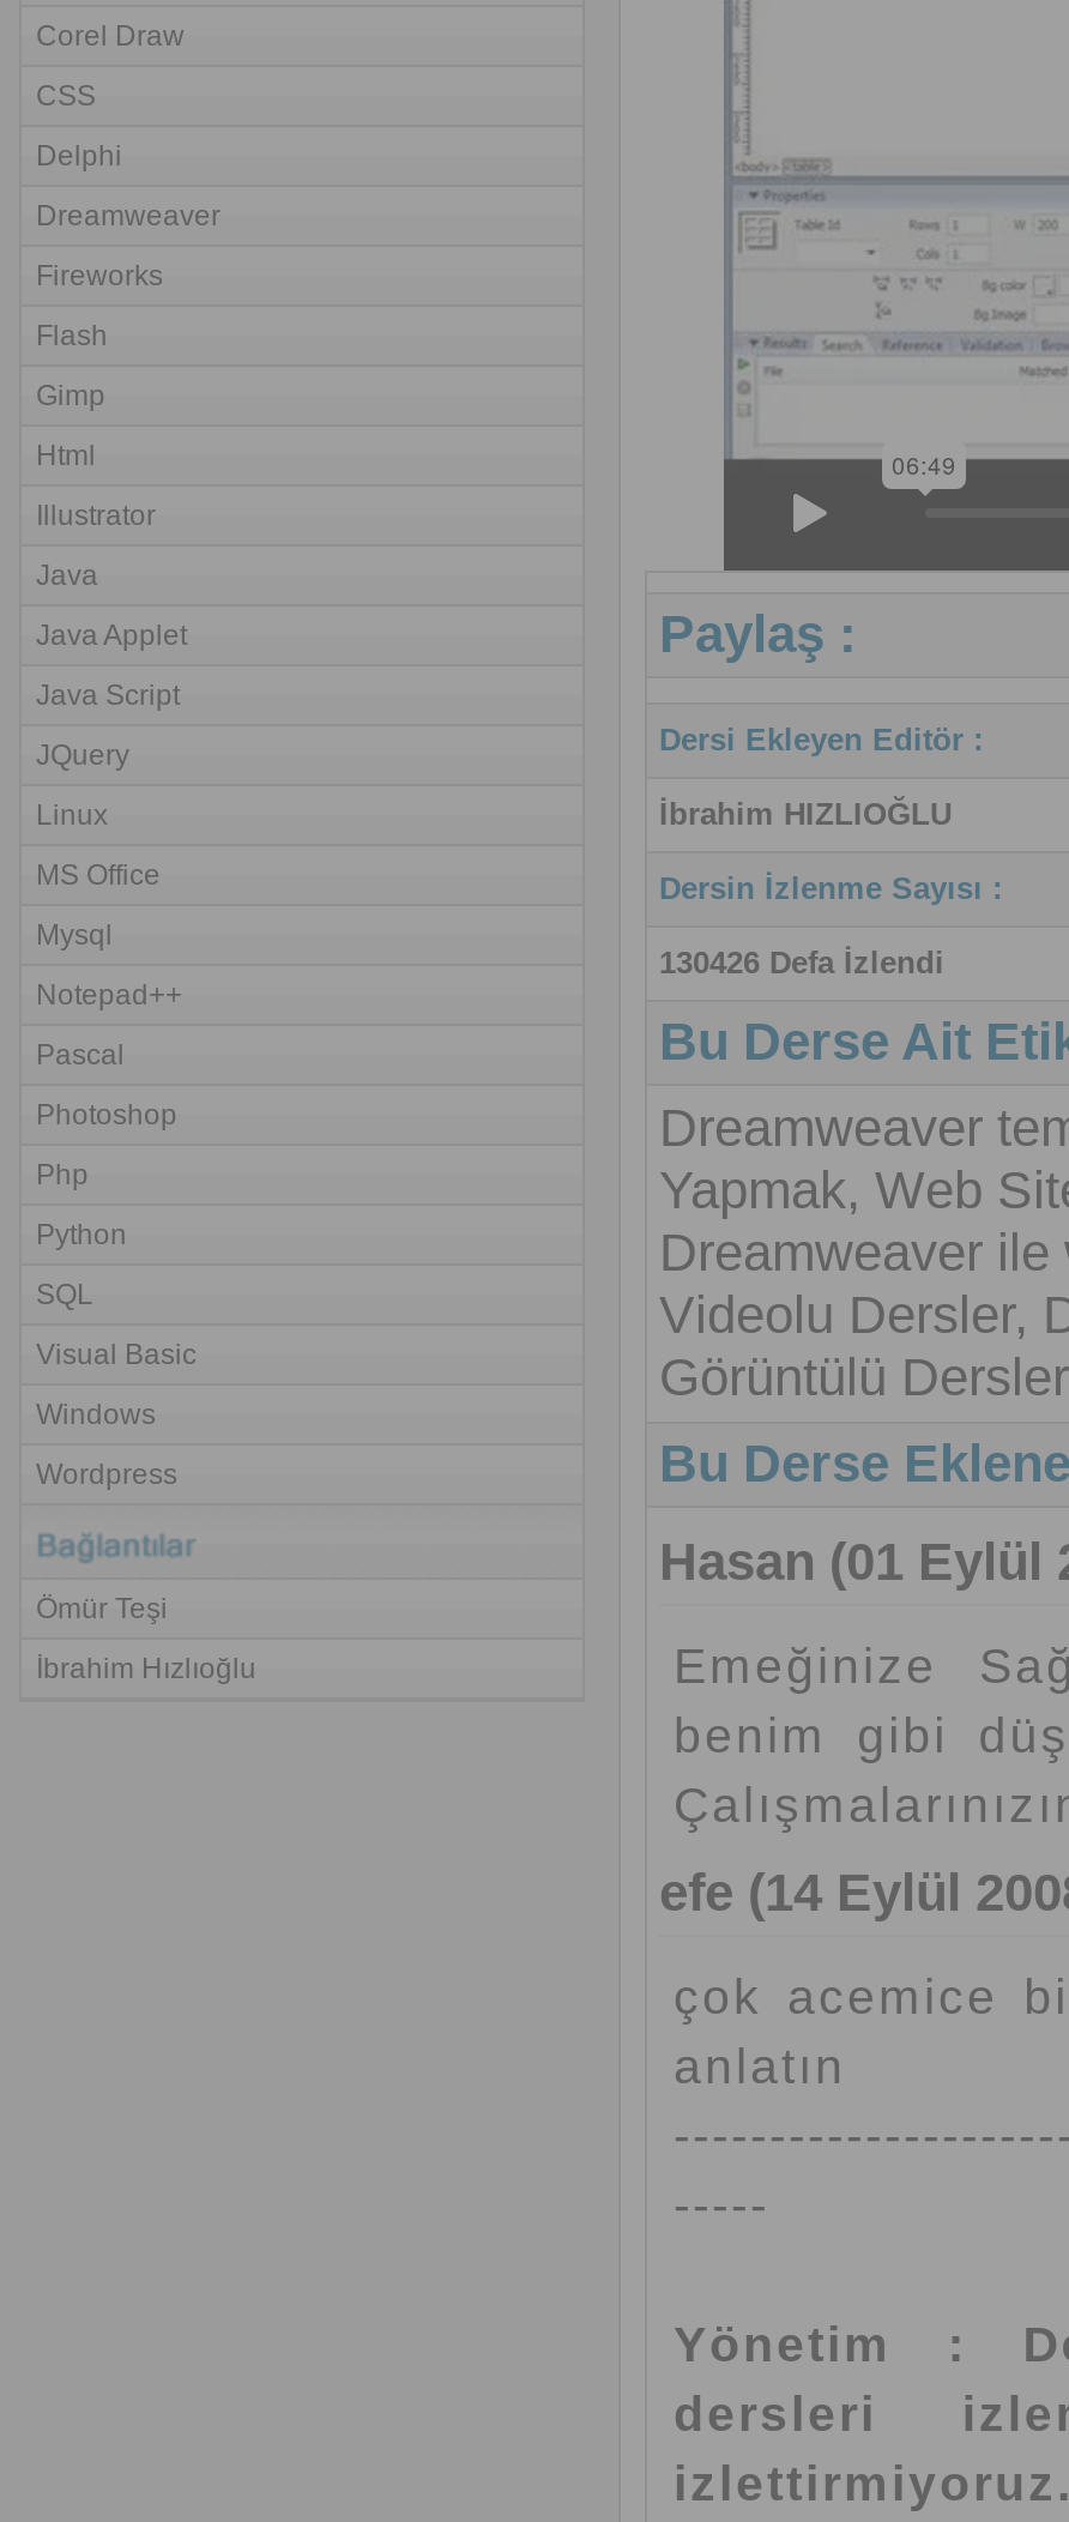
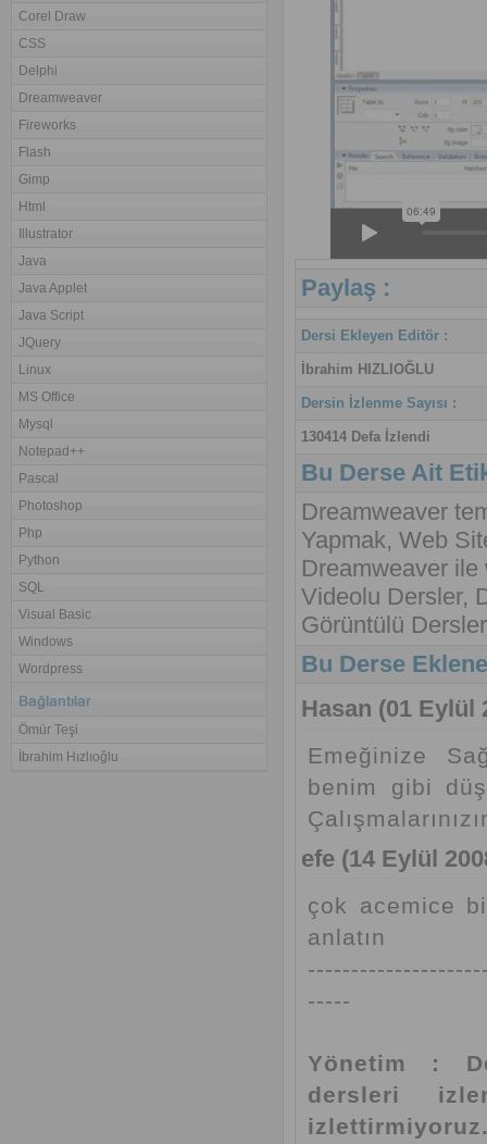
[659,945,944,981] 130426 Defa İzlendi -> [301,428,430,445] 130414 Defa İzlendi

